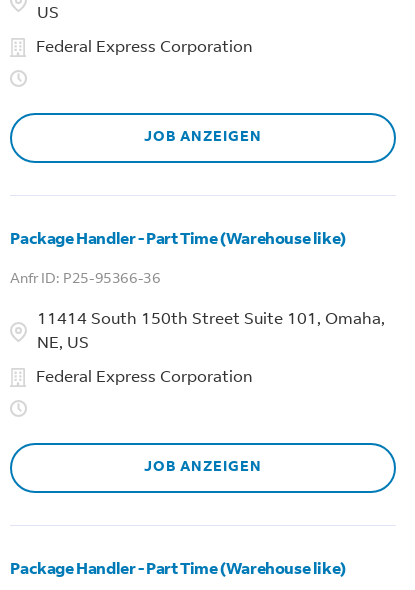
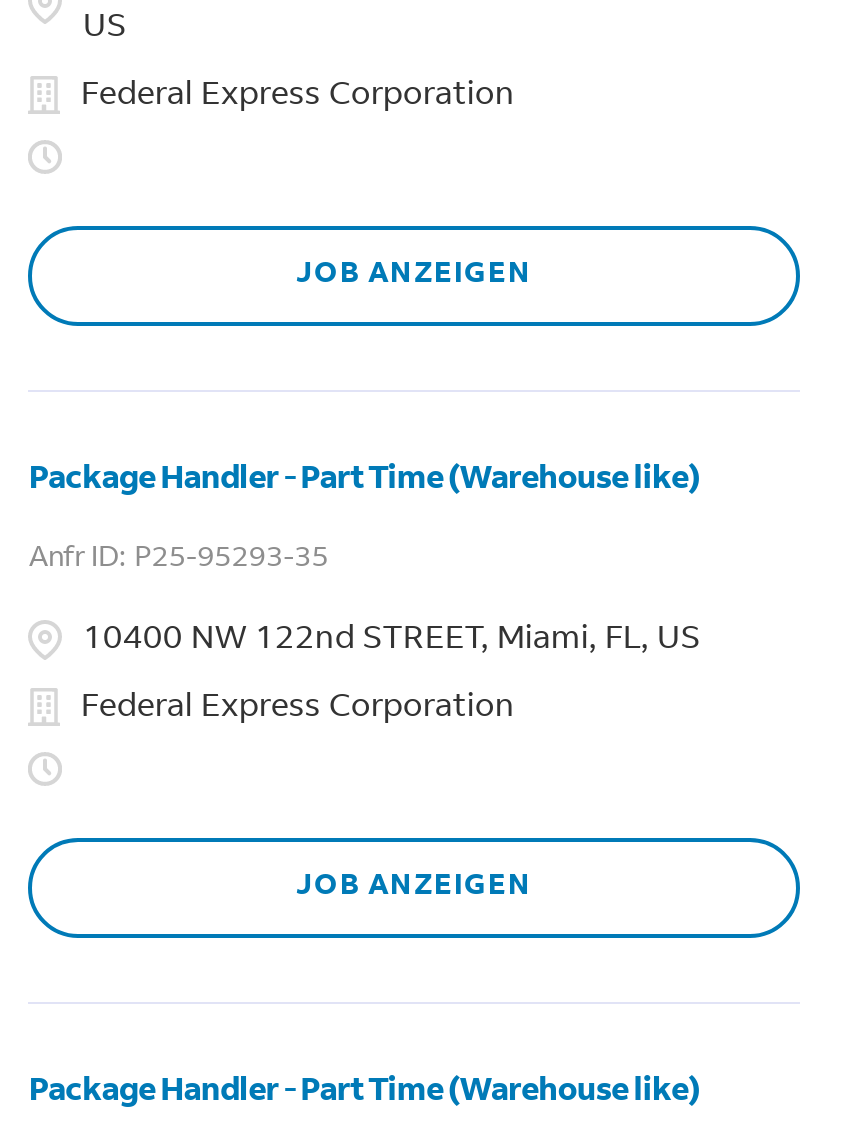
[37,273,385,352] P25-95366-36 | 11414 South 150th Street Suite 101, Omaha, | NE, US -> [83,545,701,655] P25-95293-35 | 10400 NW 122nd STREET, Miami, FL, US

